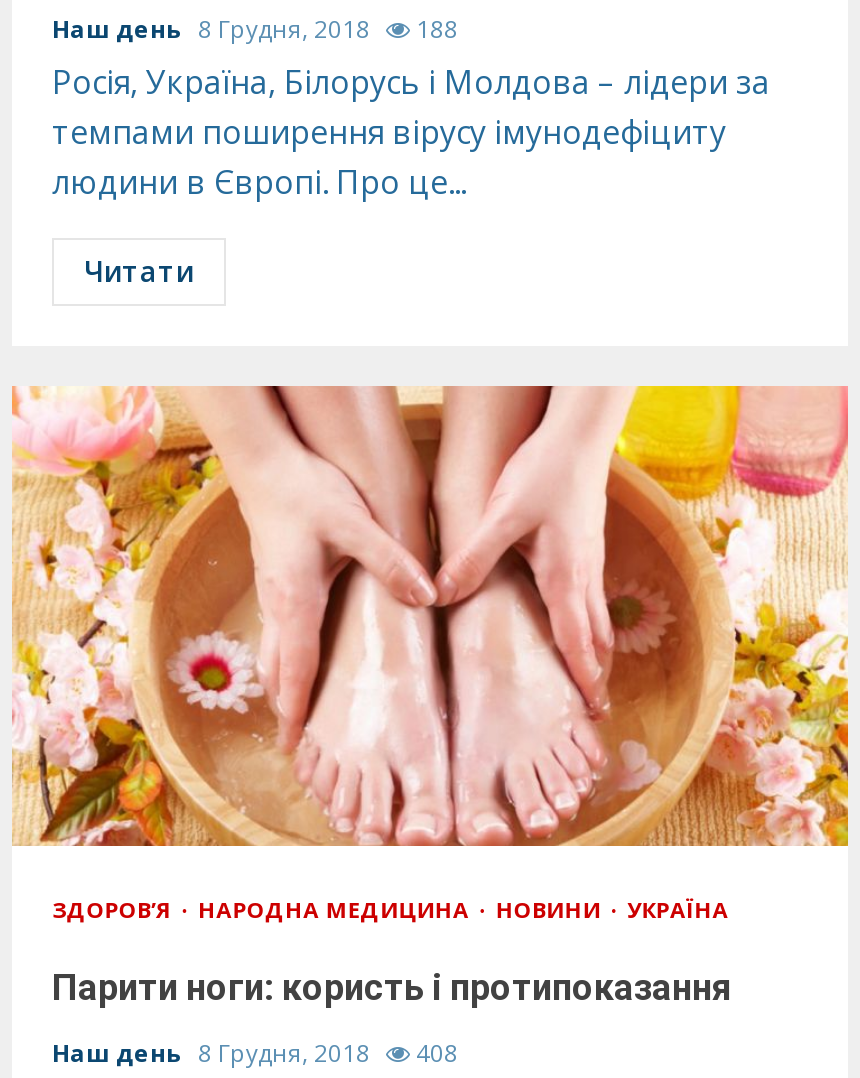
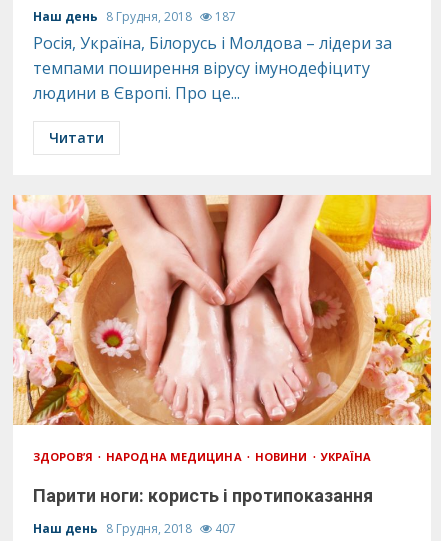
[52,12,458,46] Наш день 8 Грудня, 2018 188 -> [33,8,236,25] Наш день 8 Грудня, 2018 187
[52,1036,458,1070] Наш день 8 Грудня, 2018 408 -> [33,520,236,537] Наш день 8 Грудня, 2018 407

